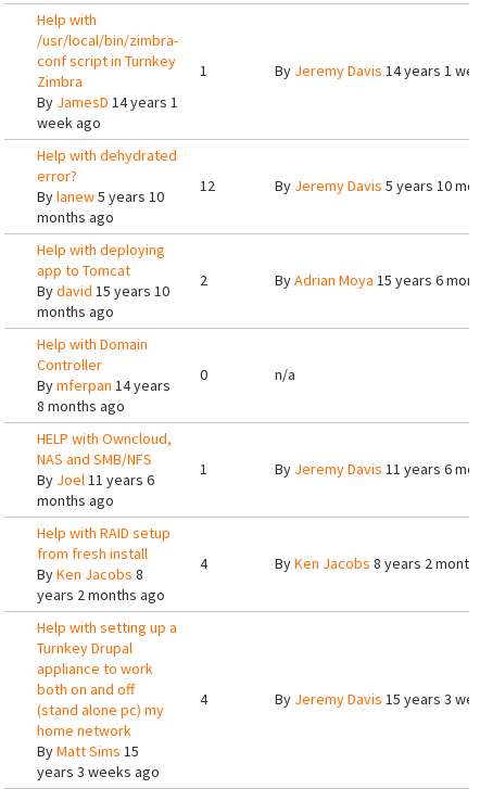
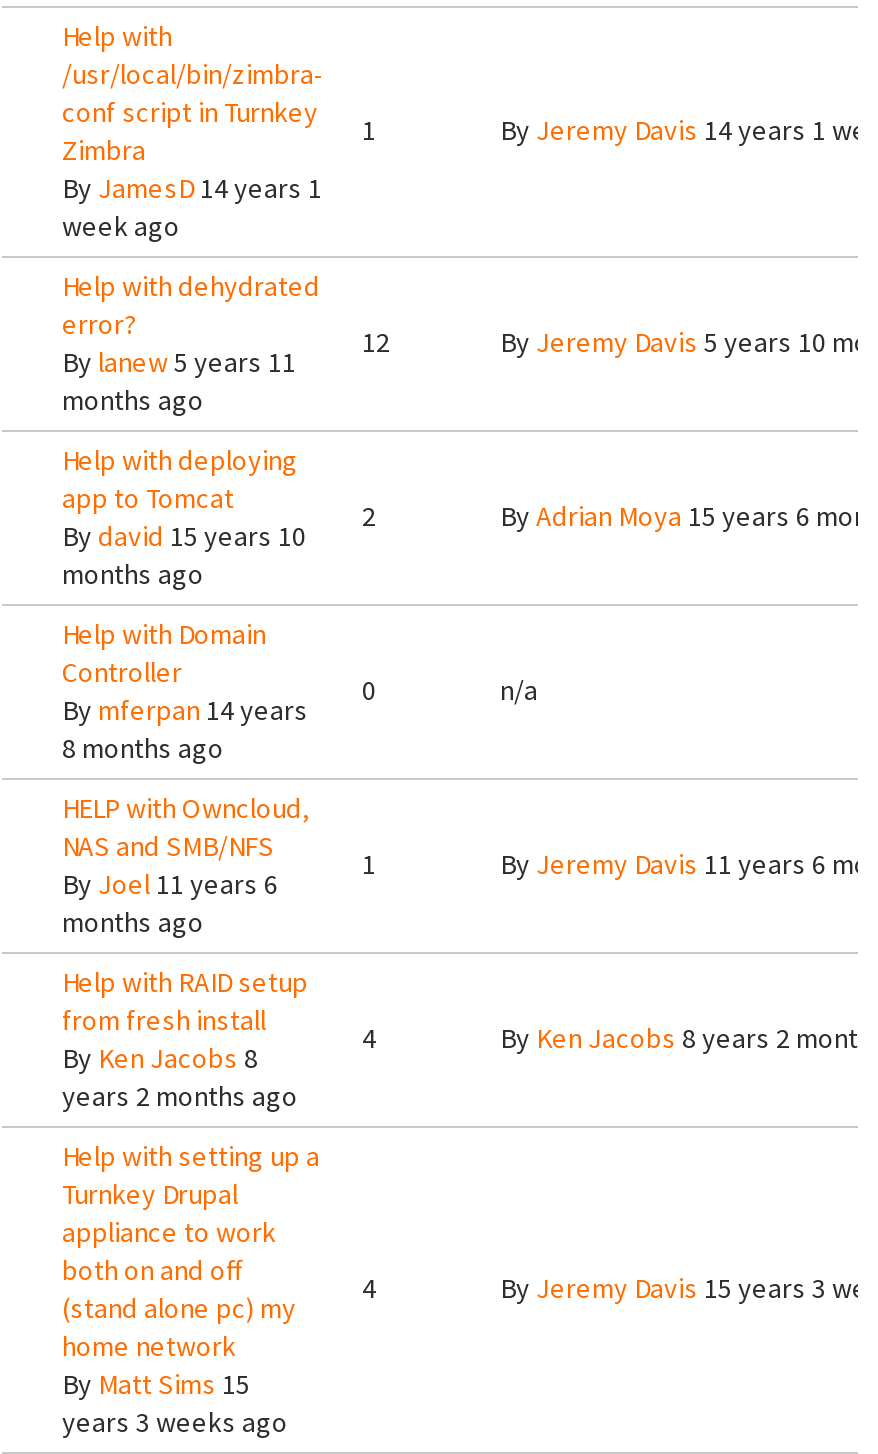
[37,187,164,206] By lanew 5 years 10 -> [62,344,296,380] By lanew 5 years 11

